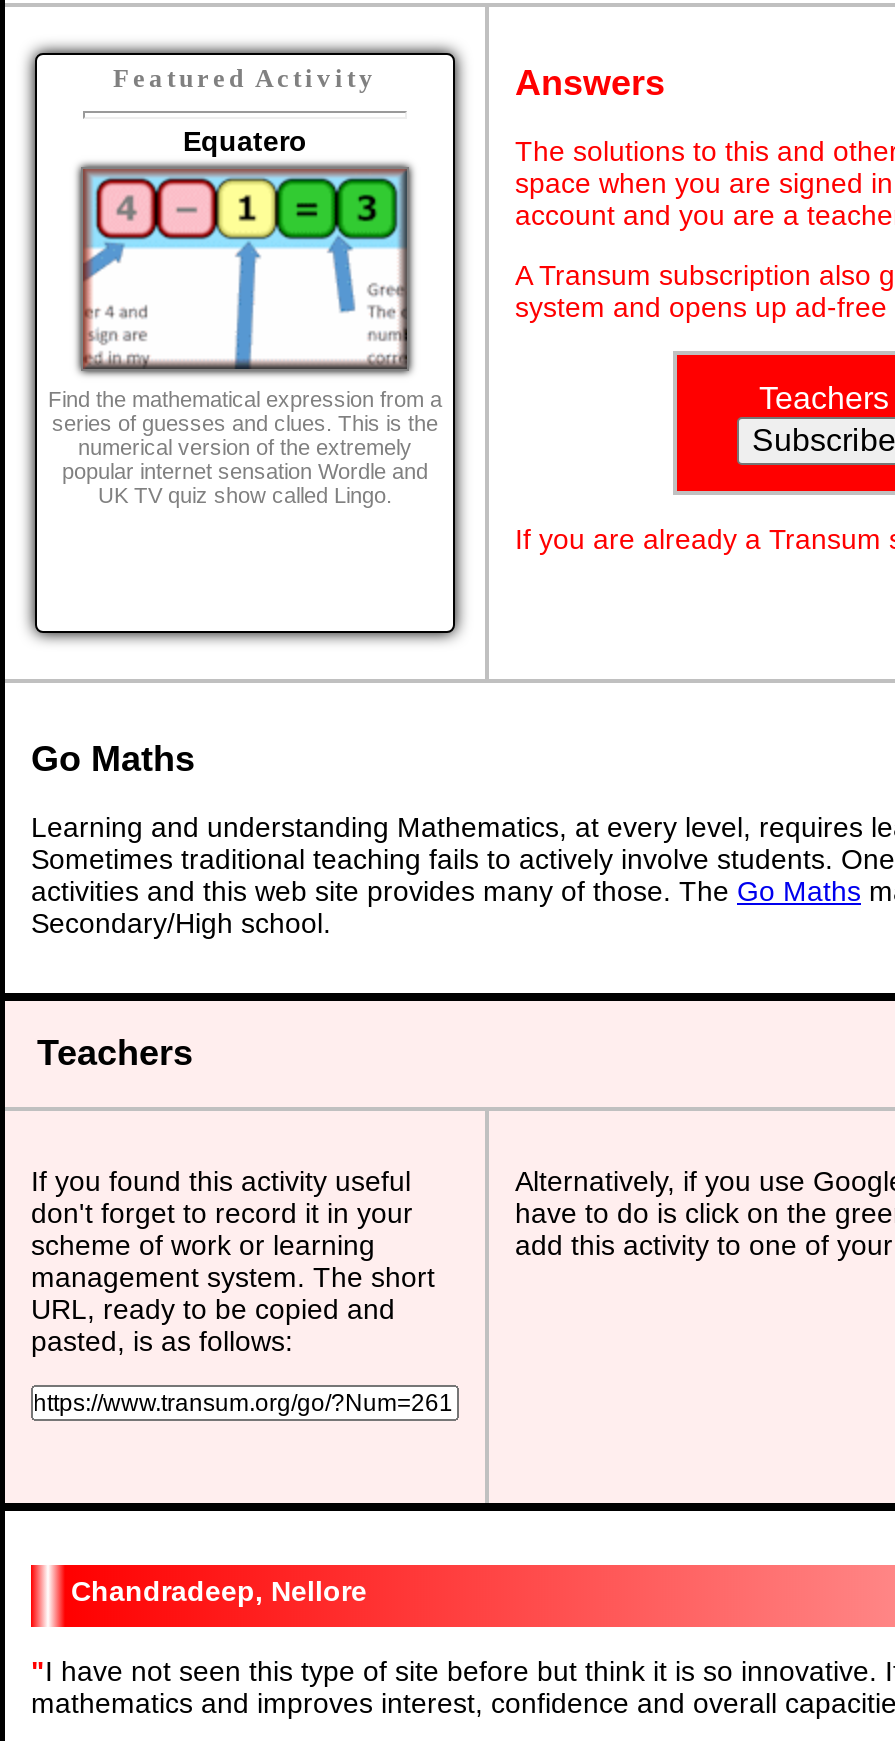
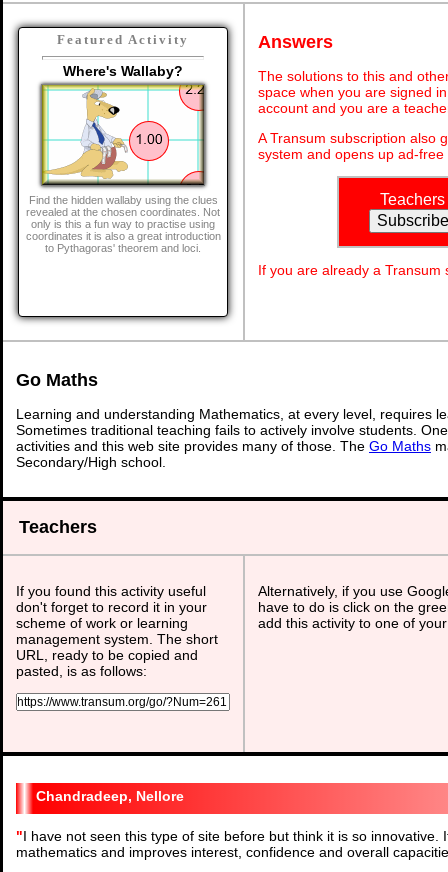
[183,125,307,157] Equatero -> [63,63,183,79] Where's Wallaby?
[48,169,442,507] [image] | Find the mathematical expression from a | series of guesses and clues. This is the | numerical version of the extremely | popular internet sensation Wordle and | UK TV quiz show called Lingo. -> [25,85,220,254] [image] | Find the hidden wallaby using the clues | revealed at the chosen coordinates. Not | only is this a fun way to practise using | coordinates it is also a great introduction | to Pythagoras' theorem and loci.

